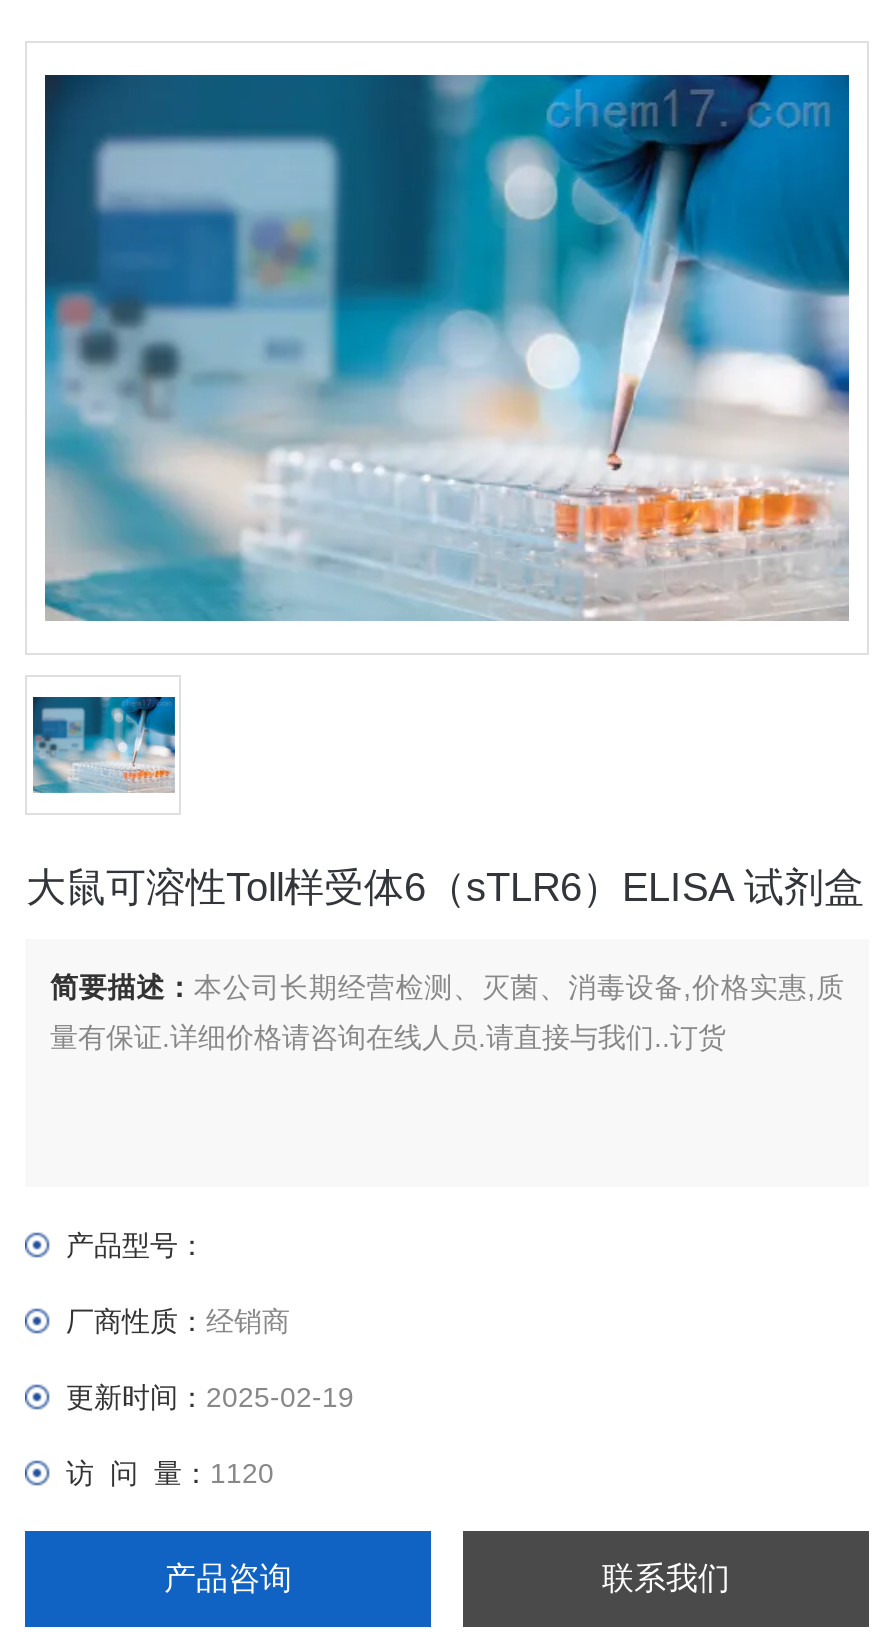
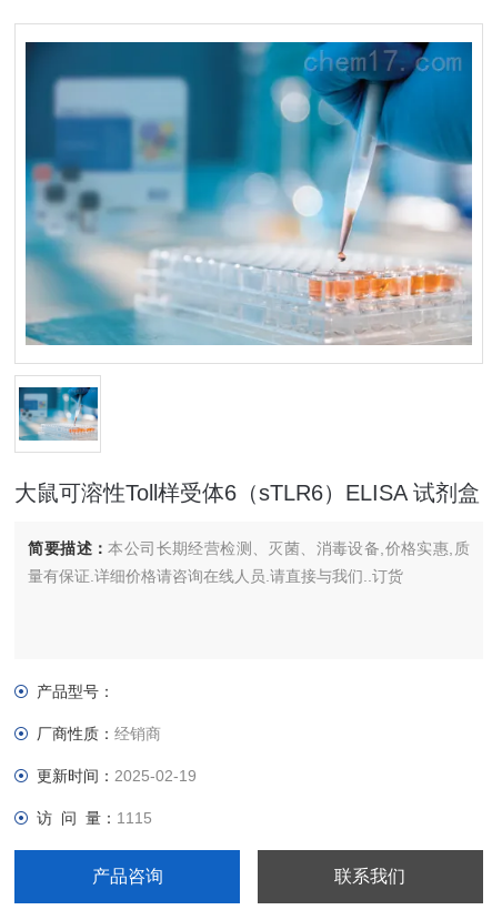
[66,1457,274,1489] 访 问 量：1120 -> [37,809,153,827] 访 问 量：1115

